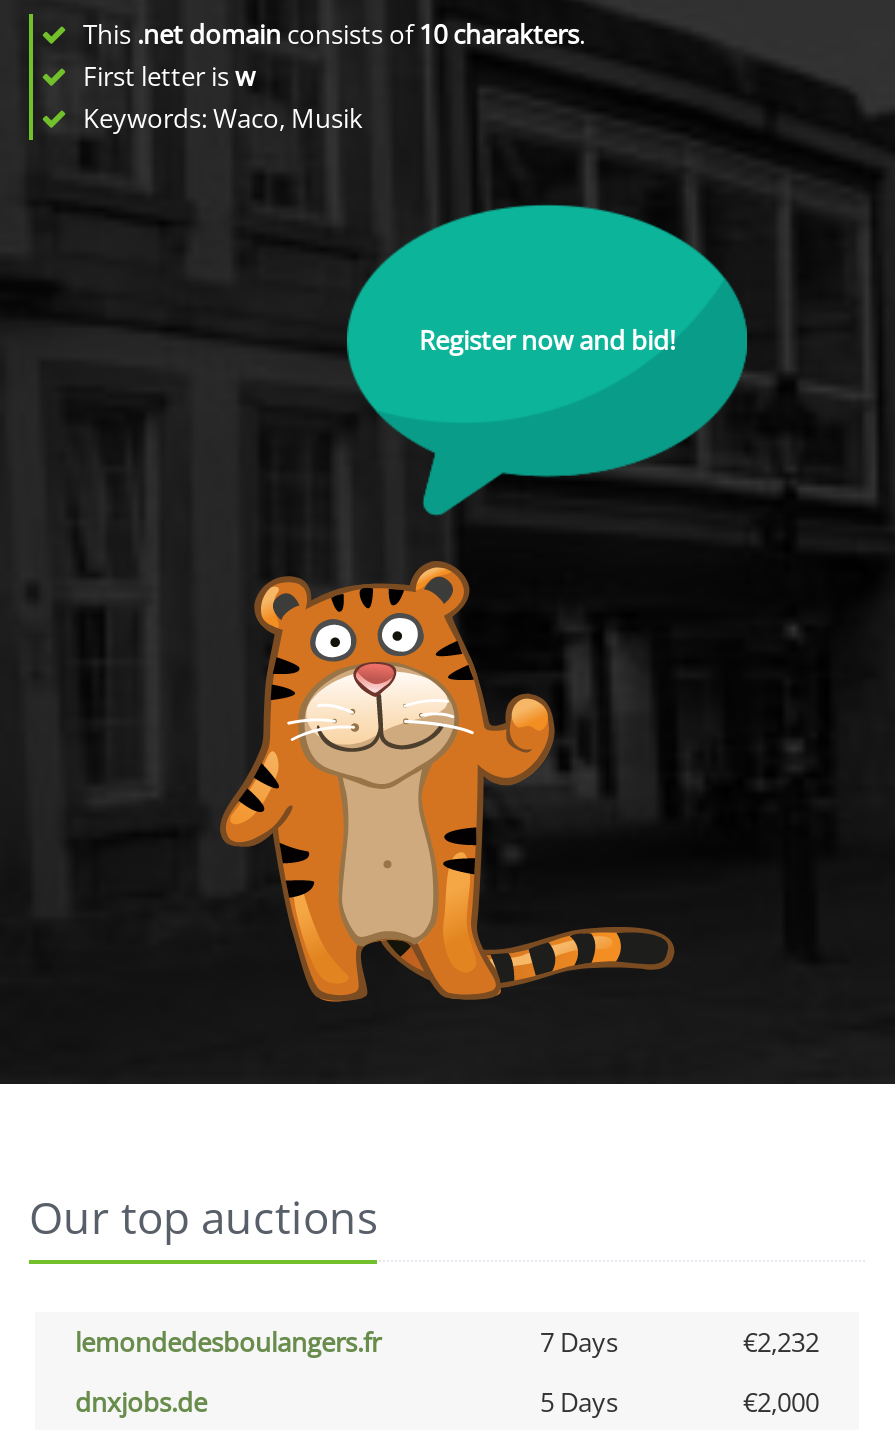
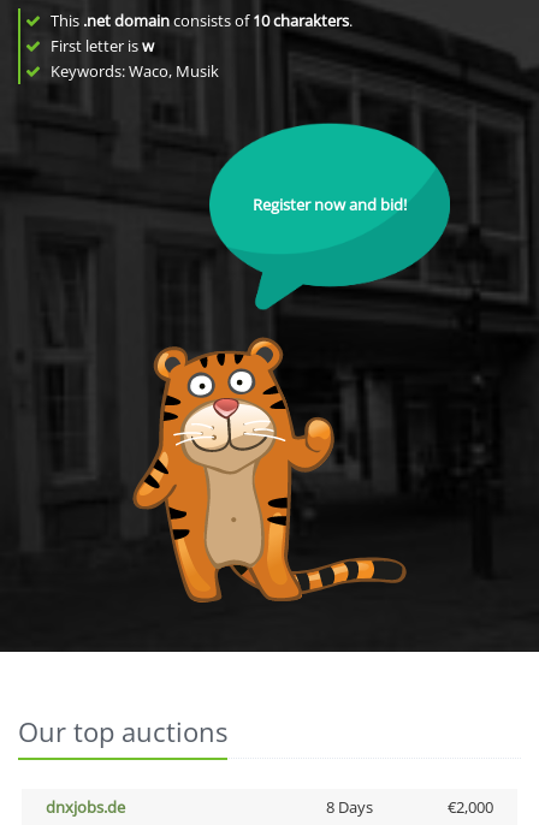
[75,1324,819,1360] lemondedesboulangers.fr | 7 Days | €2,232 -> none
[540,1384,618,1420] 5 Days -> [325,796,372,818] 8 Days

